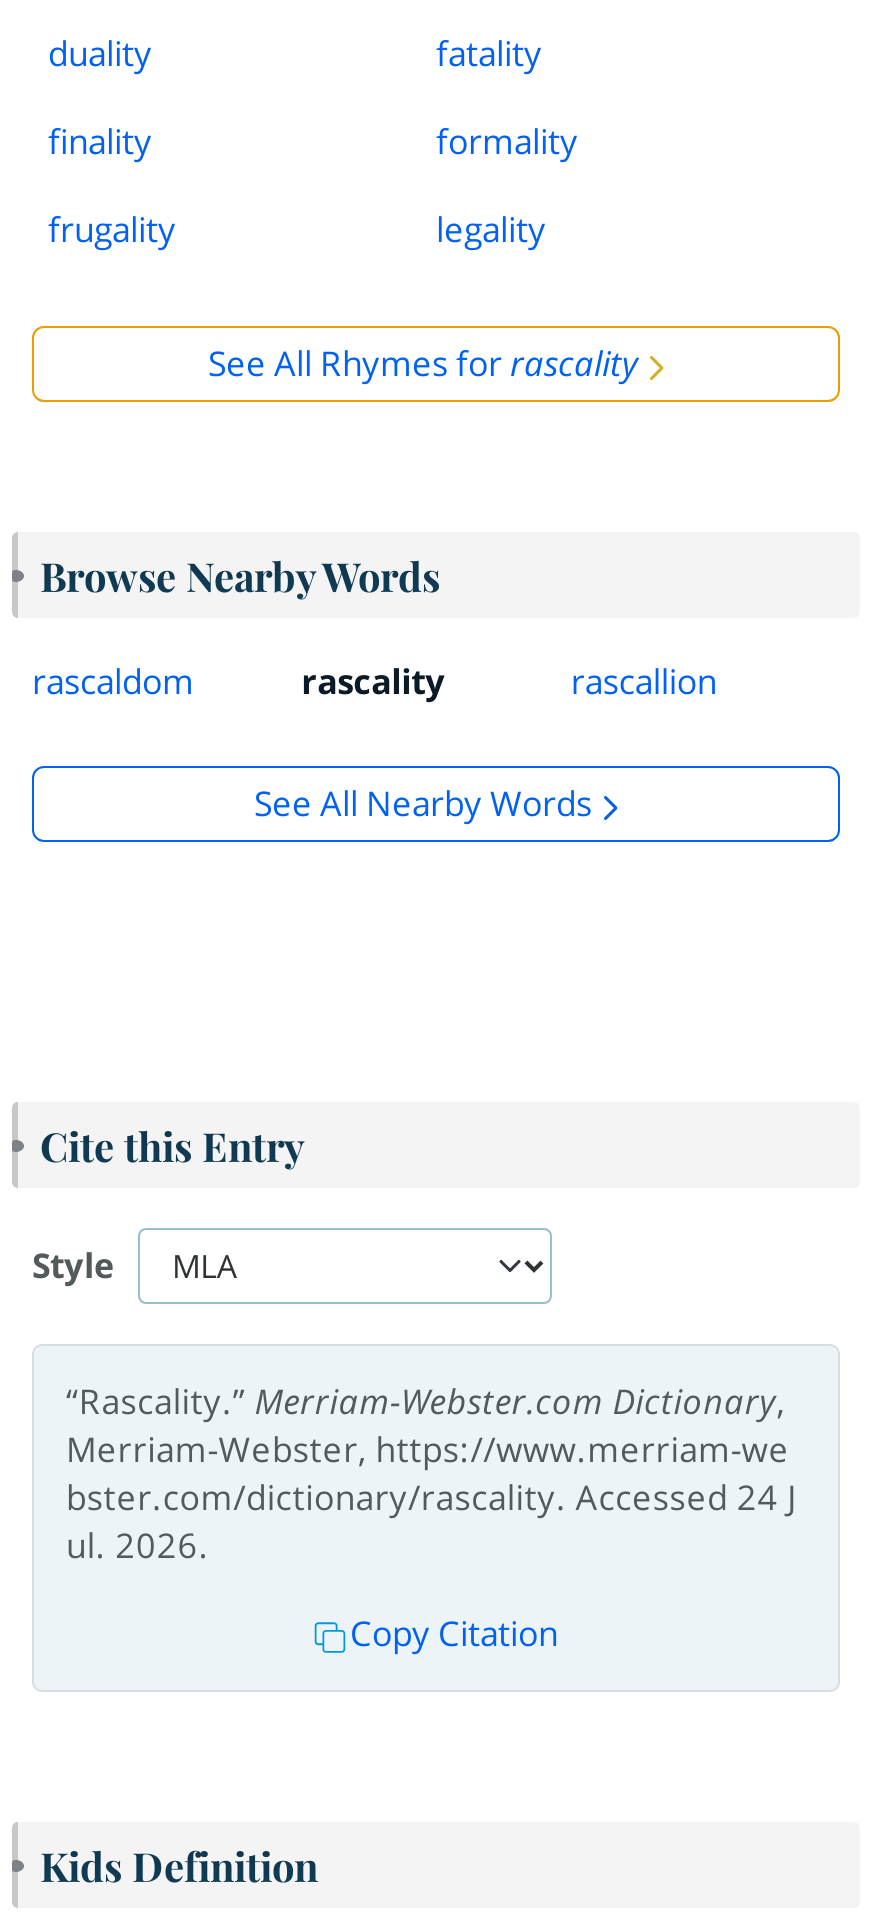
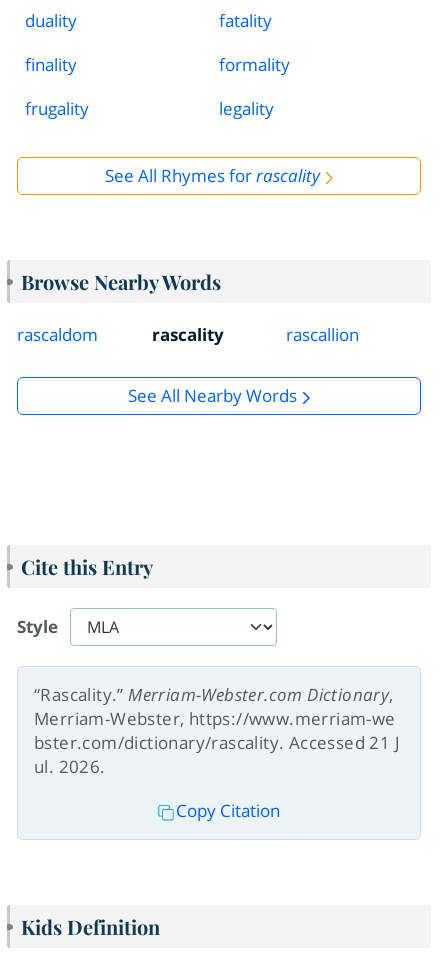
[66,1475,798,1521] bster.com/dictionary/rascality. Accessed 24 J -> [34,731,400,754] bster.com/dictionary/rascality. Accessed 21 J

